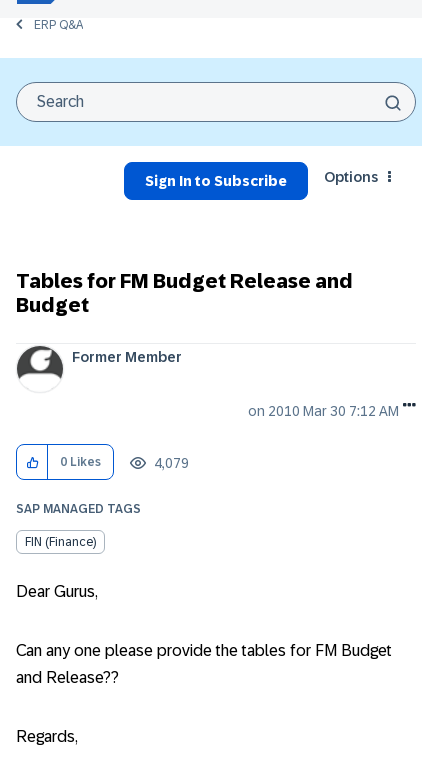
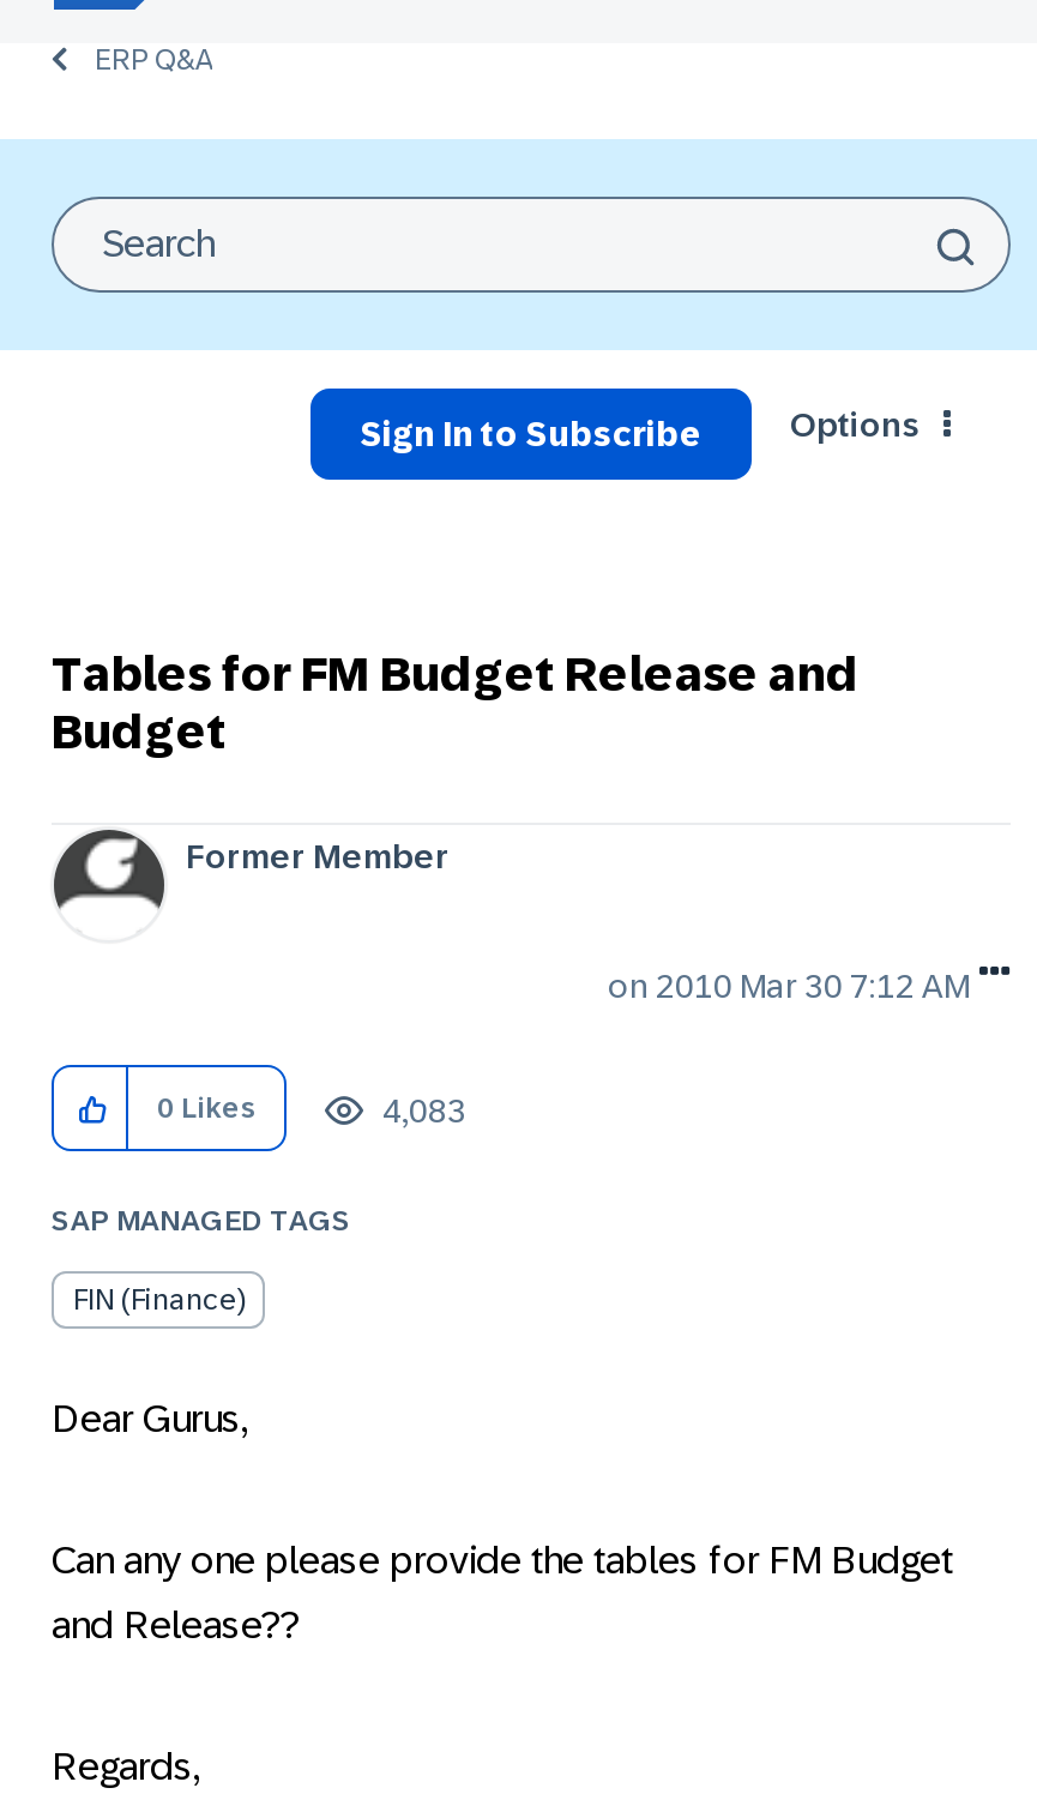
[154,455,189,471] 4,079 -> [382,1091,466,1129] 4,083

